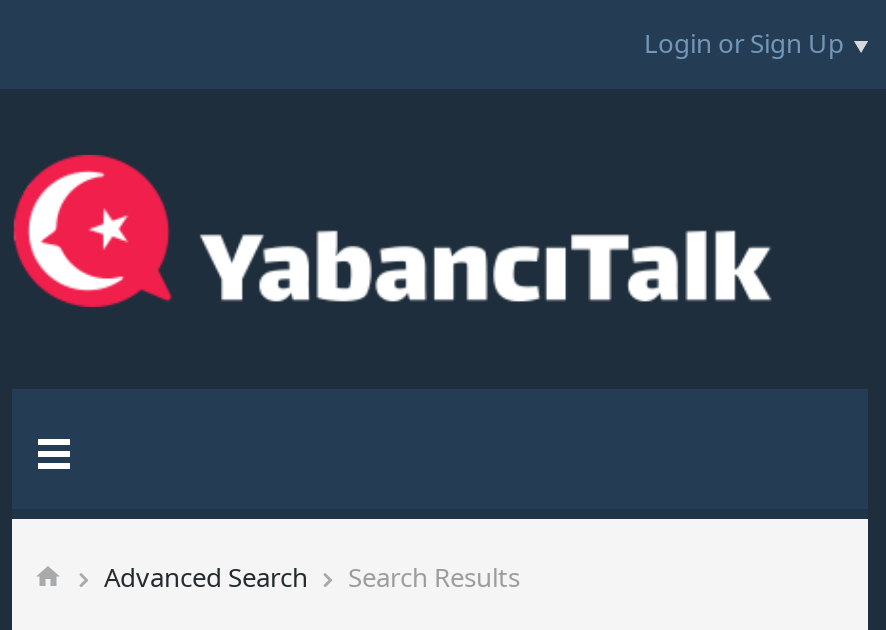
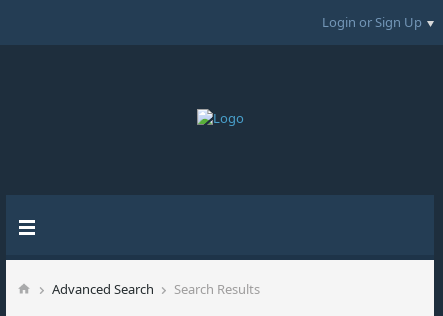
[12,153,174,309] [image] -> none
[198,217,772,303] [image] -> none

